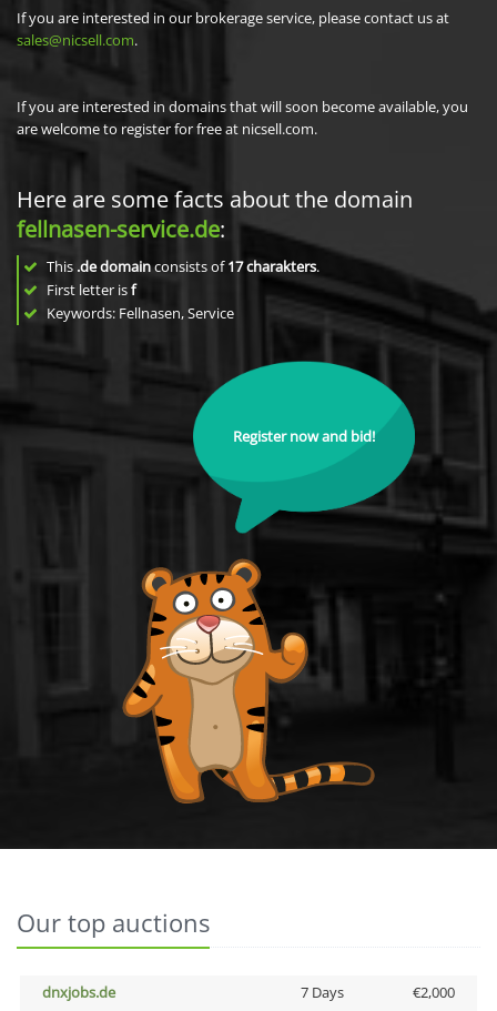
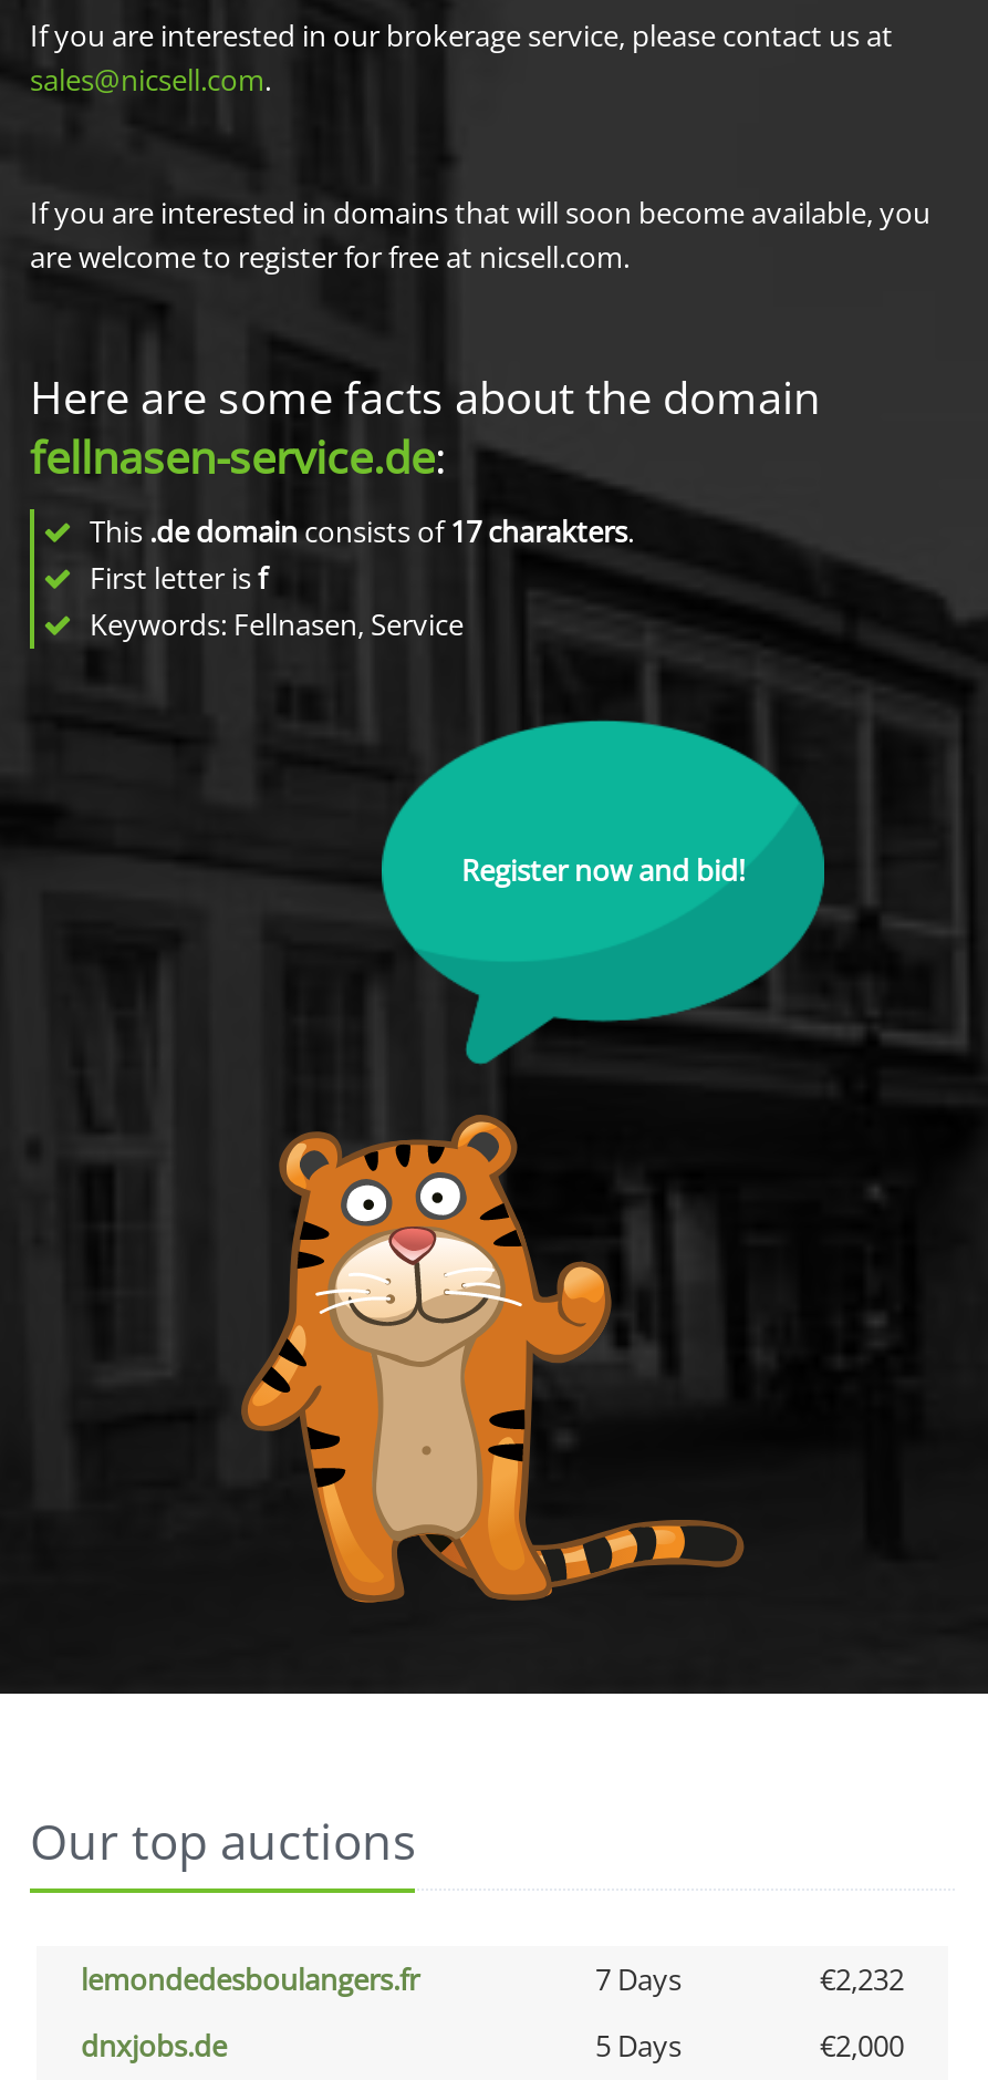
none -> [81,1959,904,1999] lemondedesboulangers.fr | 7 Days | €2,232
[300,982,343,1002] 7 Days -> [595,2026,682,2066] 5 Days

